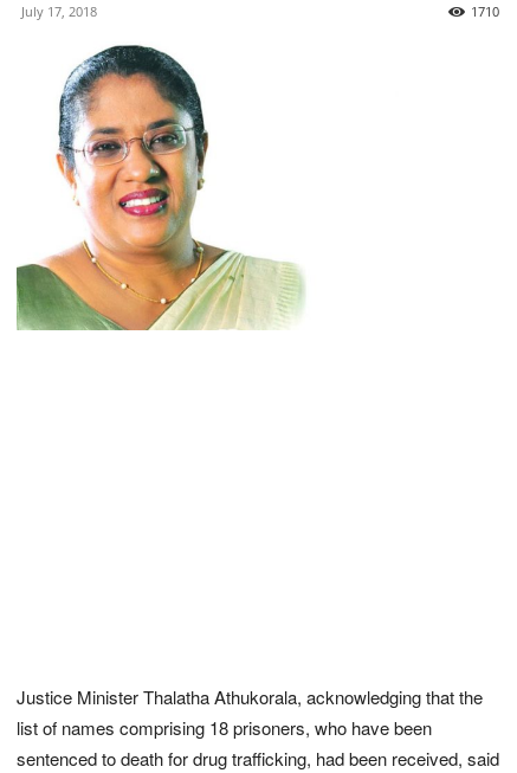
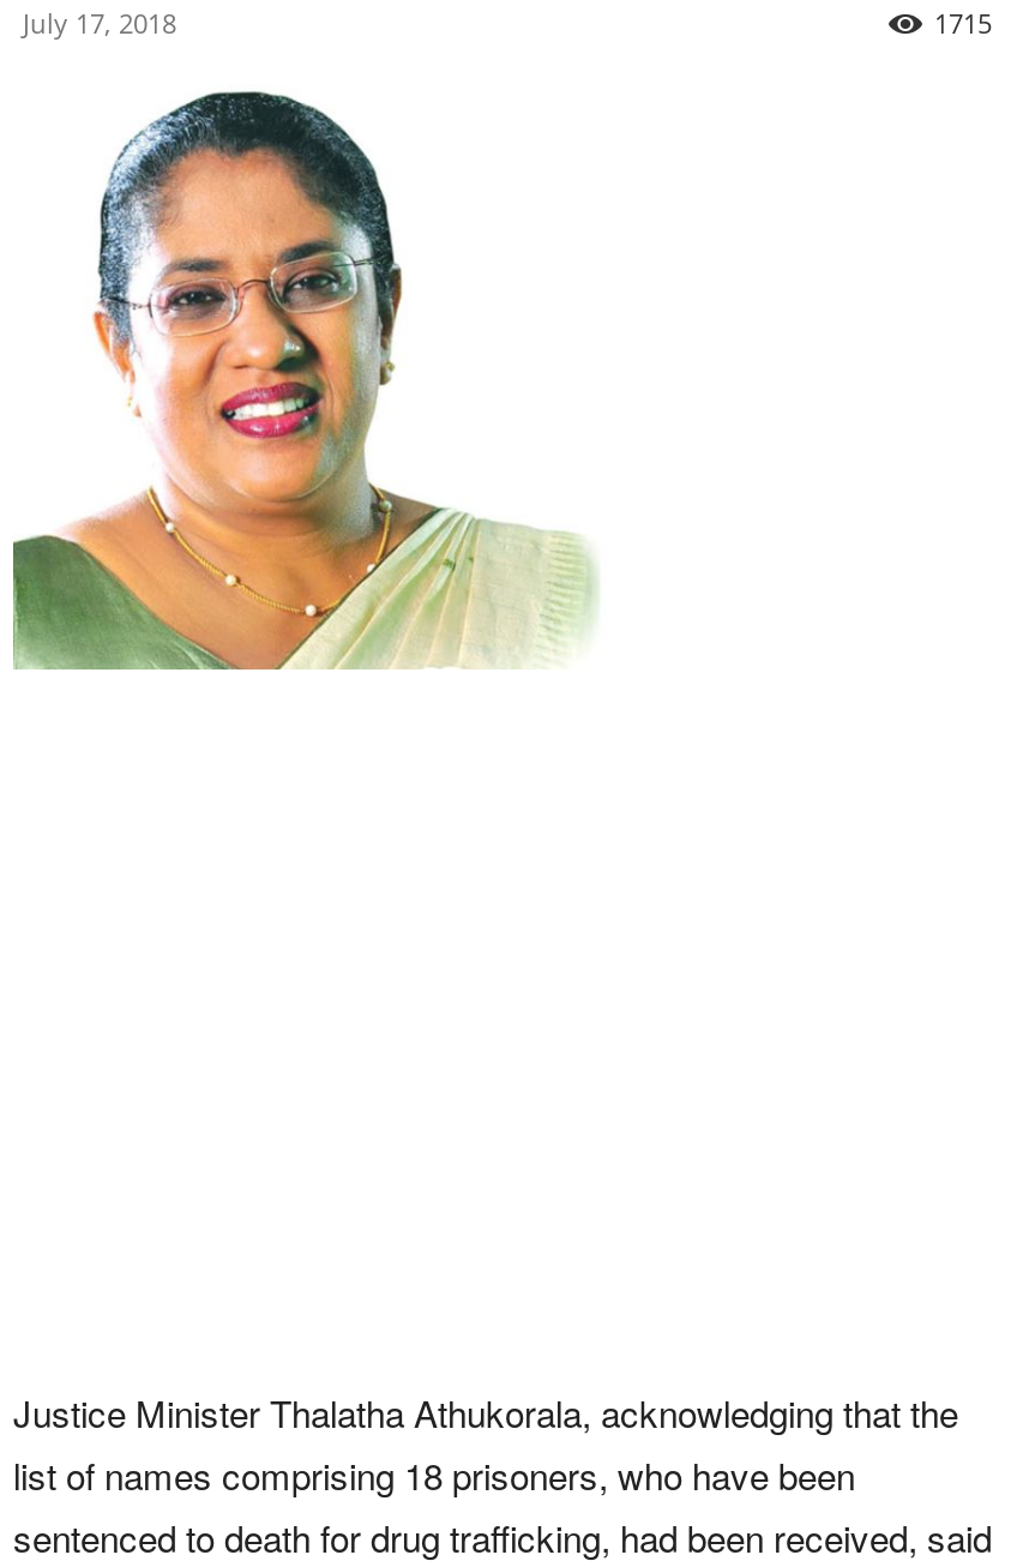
[471,2,499,20] 1710 -> [934,5,992,41] 1715

